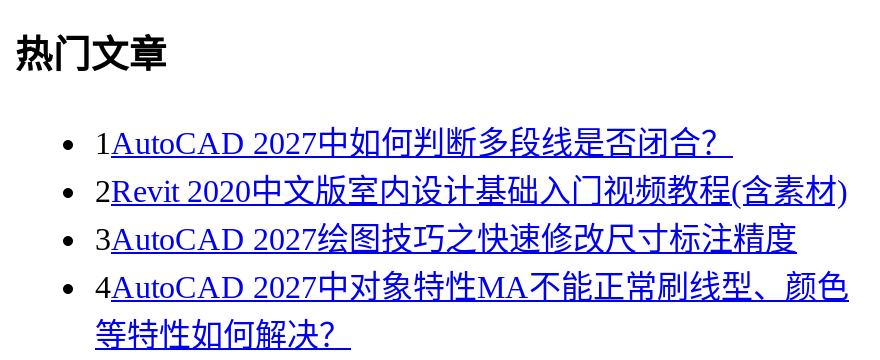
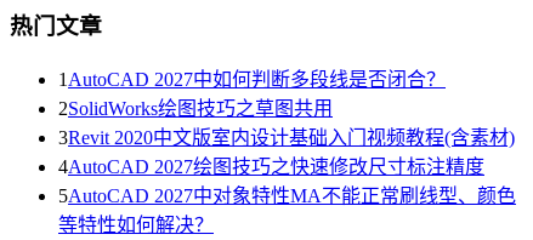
[95,173,849,303] 2Revit 2020中文版室内设计基础入门视频教程(含素材) | 3AutoCAD 2027绘图技巧之快速修改尺寸标注精度 | 4AutoCAD 2027中对象特性MA不能正常刷线型、颜色 -> [58,98,516,205] 2SolidWorks绘图技巧之草图共用 | 3Revit 2020中文版室内设计基础入门视频教程(含素材) | 4AutoCAD 2027绘图技巧之快速修改尺寸标注精度 | 5 AutoCAD 2027中对象特性MA不能正常刷线型、颜色

